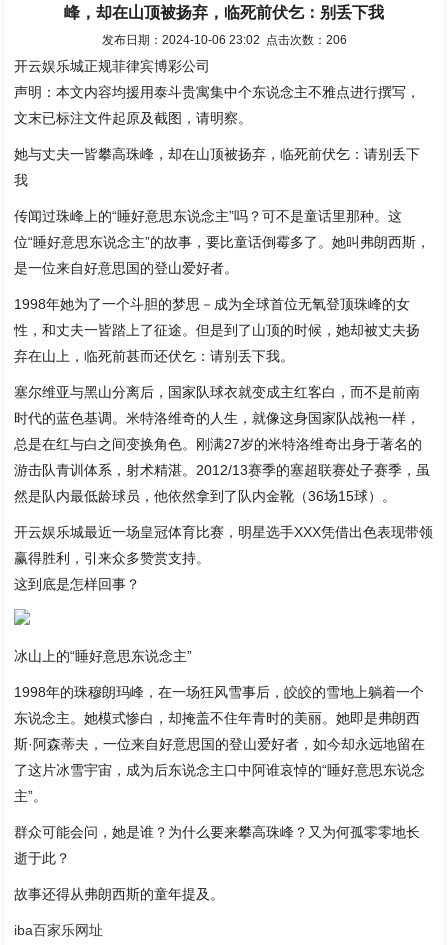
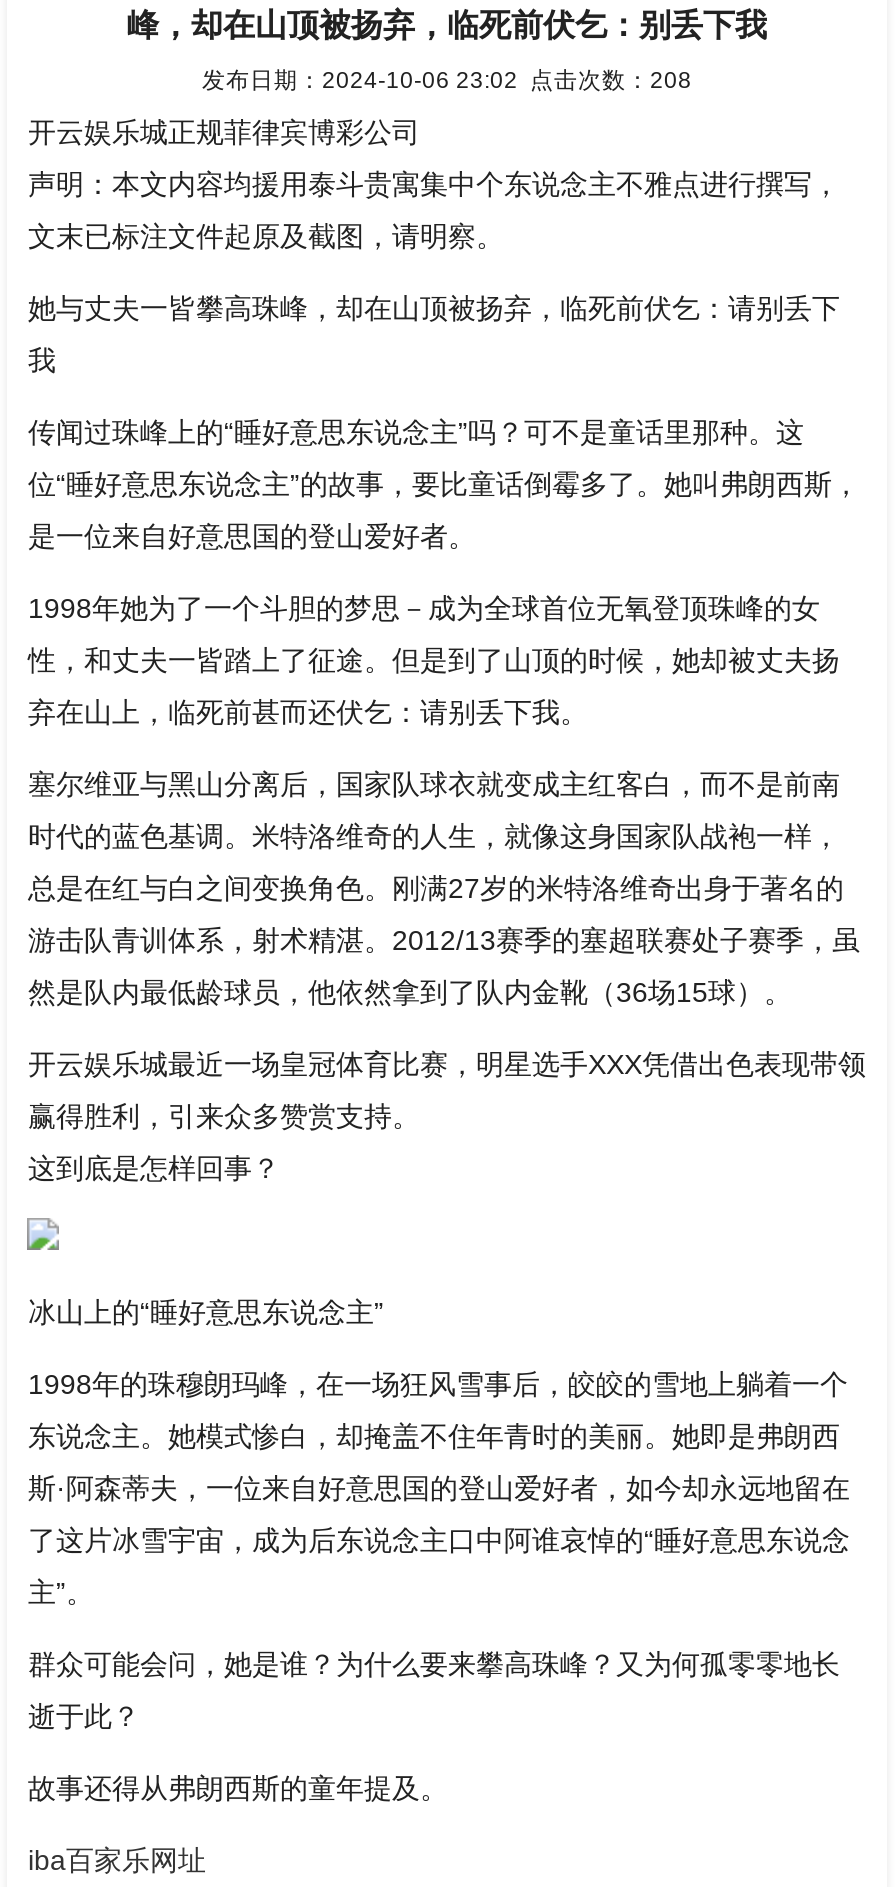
[101,33,346,46] 发布日期：2024-10-06 23:02 点击次数：206 -> [202,66,692,92] 发布日期：2024-10-06 23:02 点击次数：208

